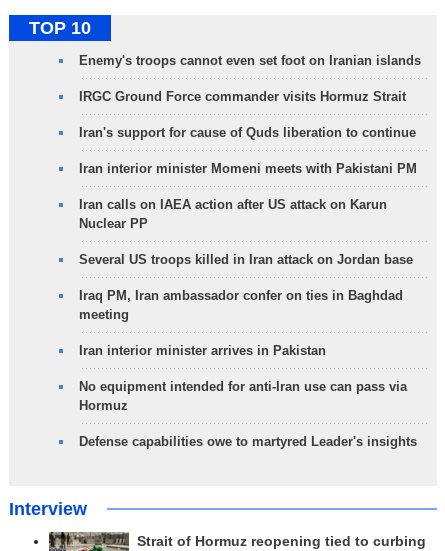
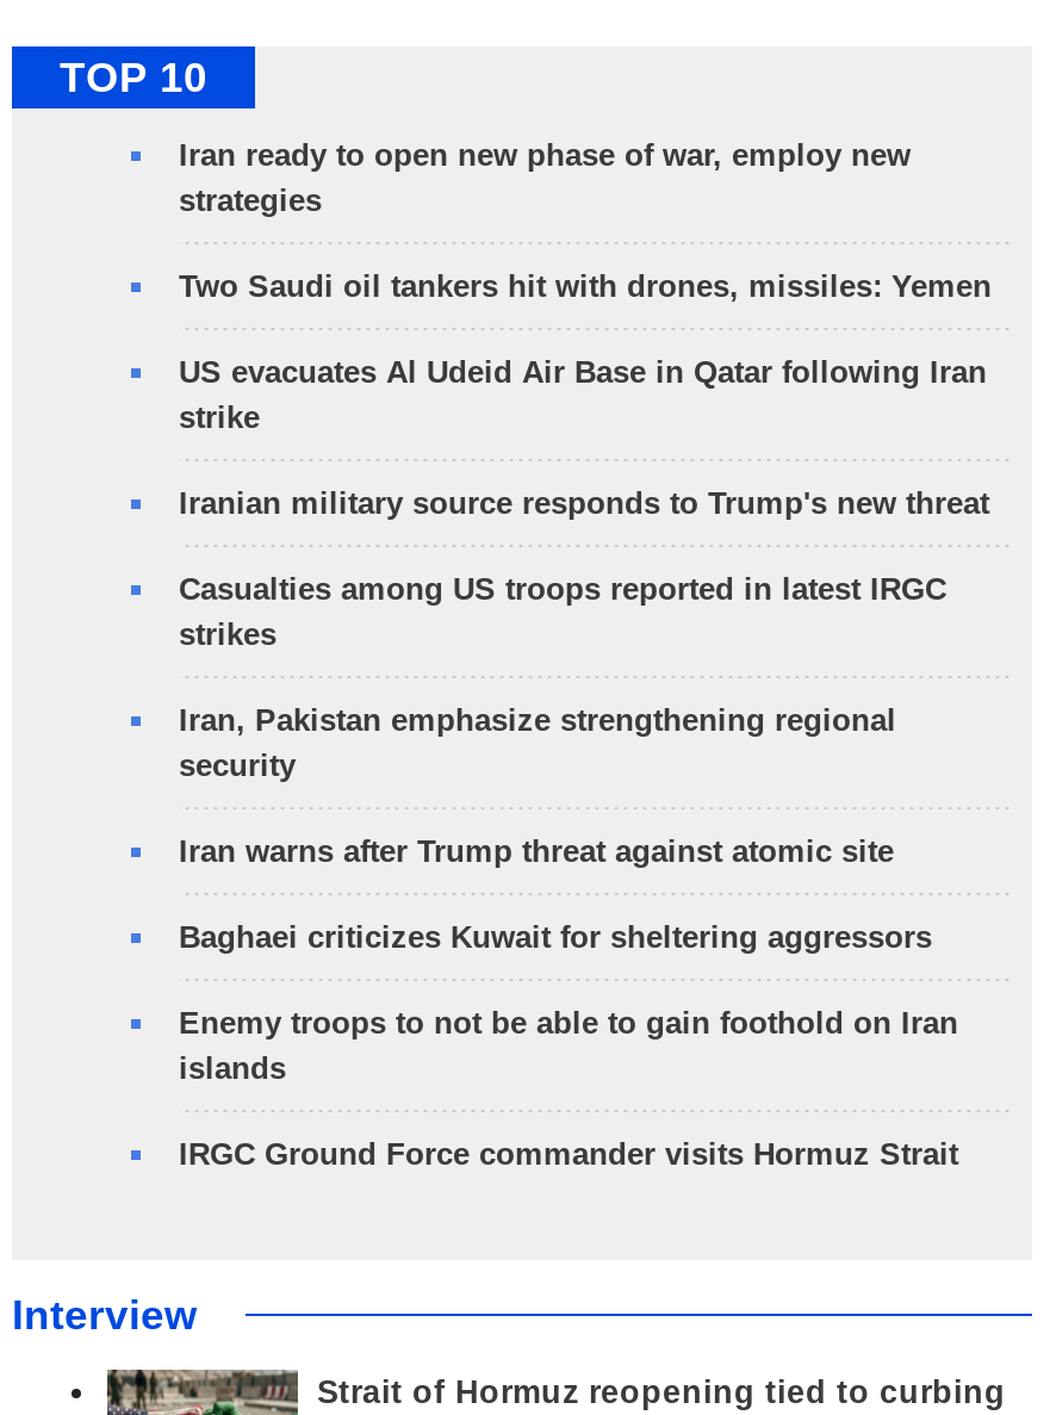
[79,53,421,68] Enemy's troops cannot even set foot on Iranian islands -> [179,136,992,1085] Iran ready to open new phase of war, employ new | strategies | Two Saudi oil tankers hit with drones, missiles: Yemen | US evacuates Al Udeid Air Base in Qatar following Iran | strike | Iranian military source responds to Trump's new threat | Casualties among US troops reported in latest IRGC | strikes | Iran, Pakistan emphasize strengthening regional | security | Iran warns after Trump threat against atomic site | Baghaei criticizes Kuwait for sheltering aggressors | Enemy troops to not be able to gain foothold on Iran | islands
moved [79,89,406,104] -> [179,1135,958,1171]: IRGC Ground Force commander visits Hormuz Strait
[79,125,417,449] Iran's support for cause of Quds liberation to continue | Iran interior minister Momeni meets with Pakistani PM | Iran calls on IAEA action after US attack on Karun | Nuclear PP | Several US troops killed in Iran attack on Jordan base | Iraq PM, Iran ambassador confer on ties in Baghdad | meeting | Iran interior minister arrives in Pakistan | No equipment intended for anti-Iran use can pass via | Hormuz | Defense capabilities owe to martyred Leader's insights -> none

